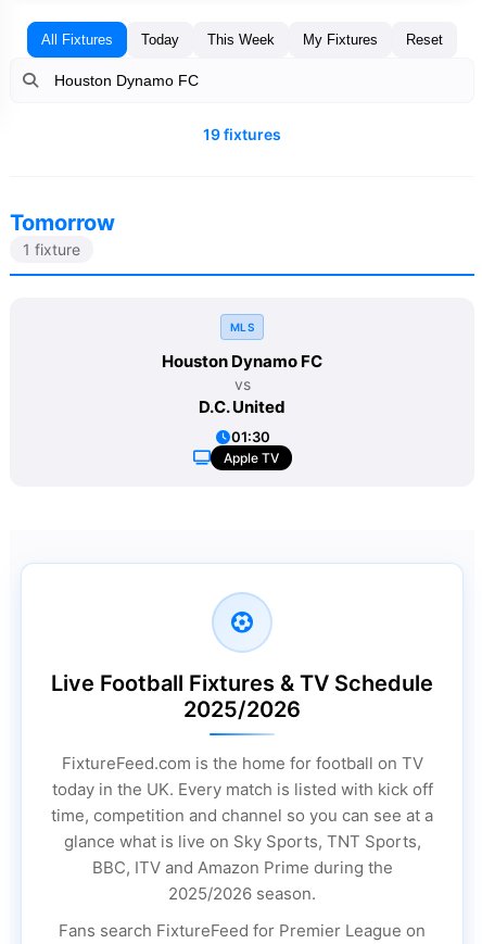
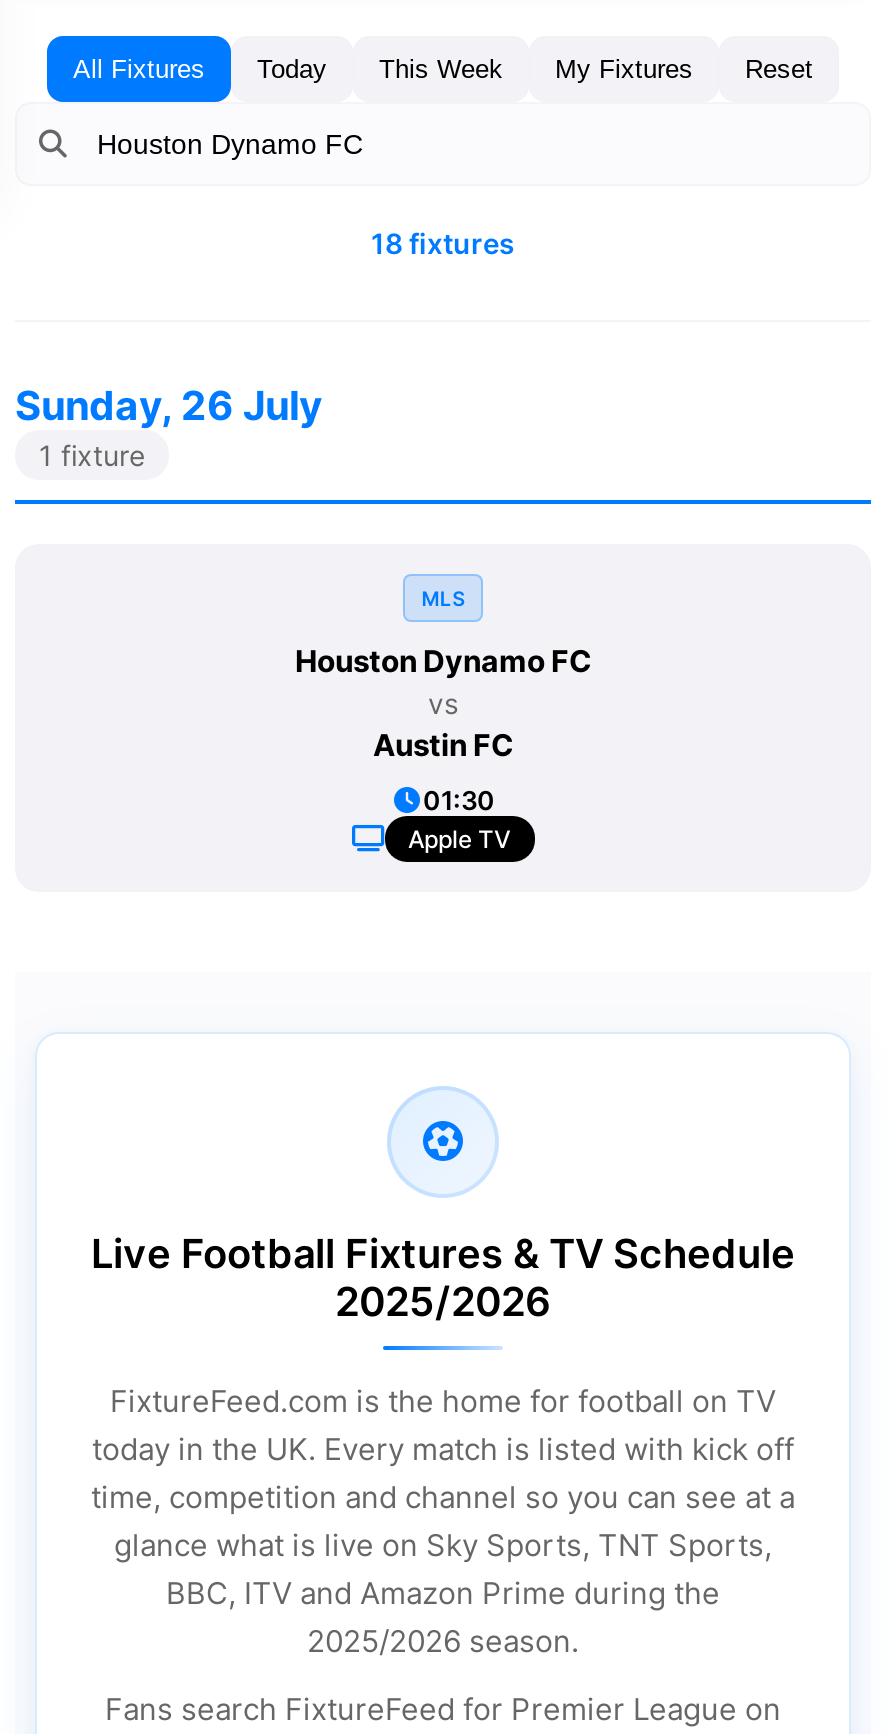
[203,125,281,143] 19 fixtures -> [371,226,515,260] 18 fixtures
[10,210,115,236] Tomorrow -> [15,382,323,430] Sunday, 26 July
[199,397,286,417] D.C. United -> [373,726,513,764] Austin FC

